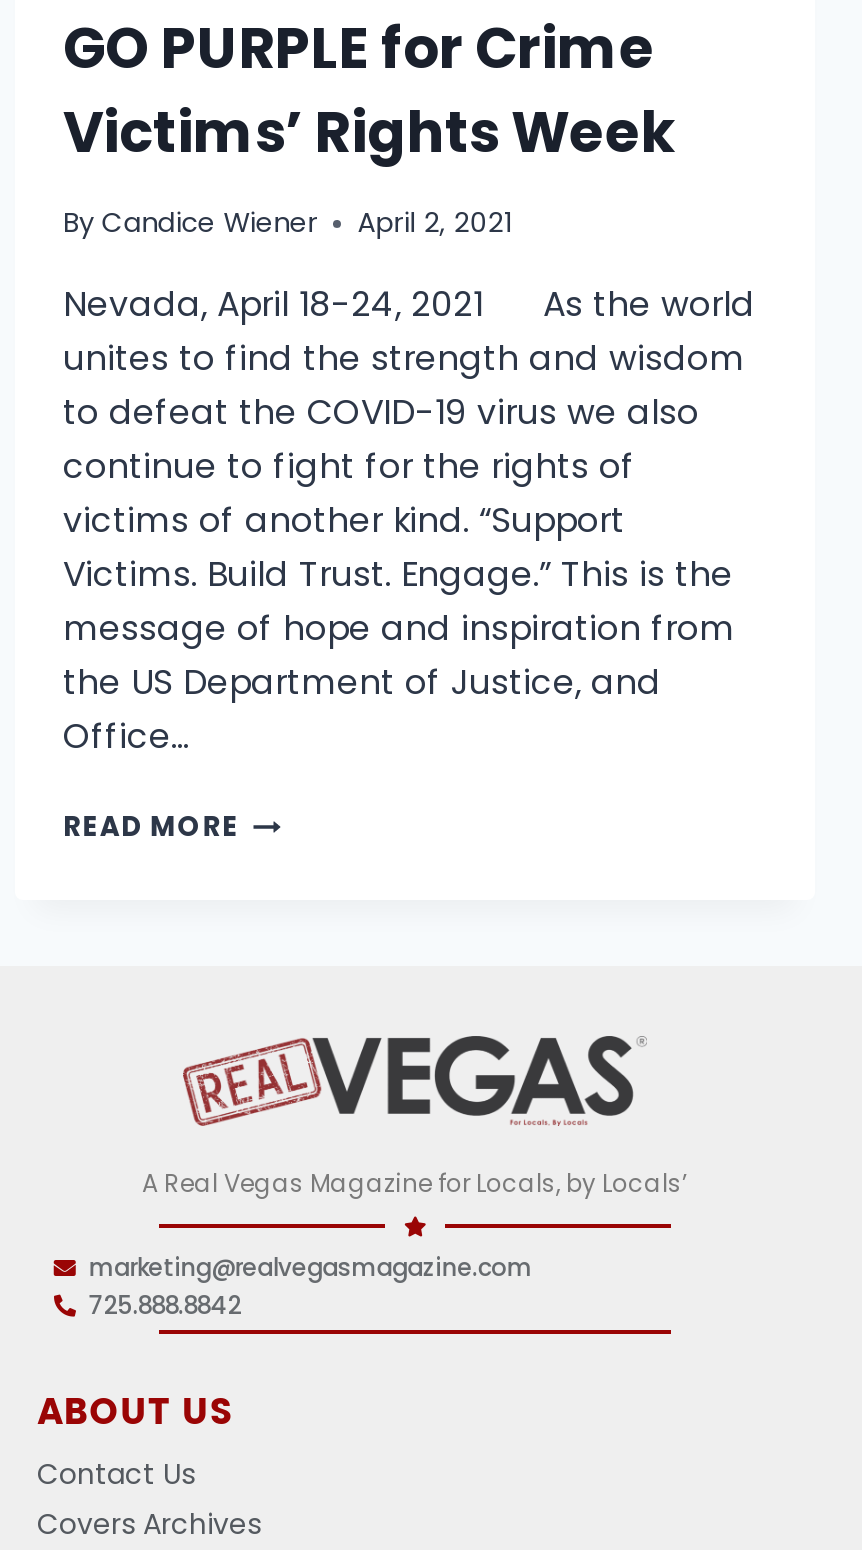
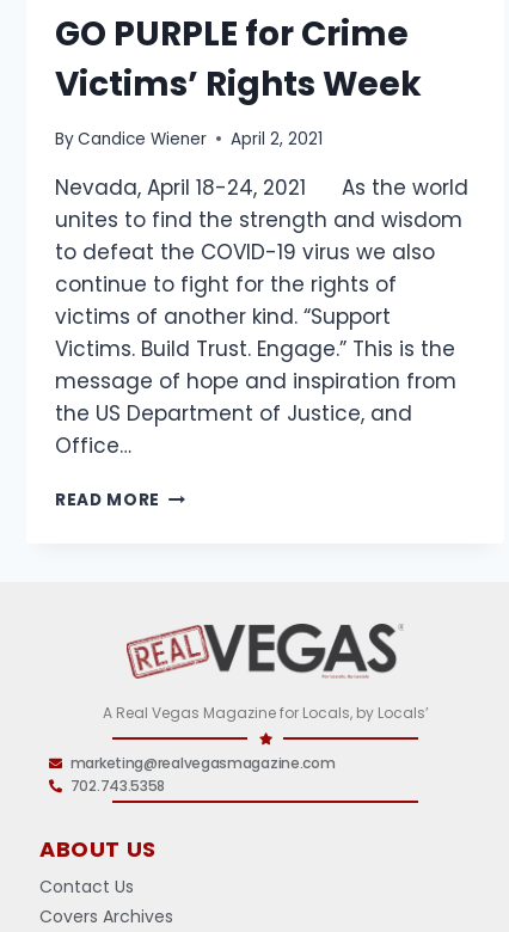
[89,1288,241,1322] 725.888.8842 -> [70,775,165,796] 702.743.5358

